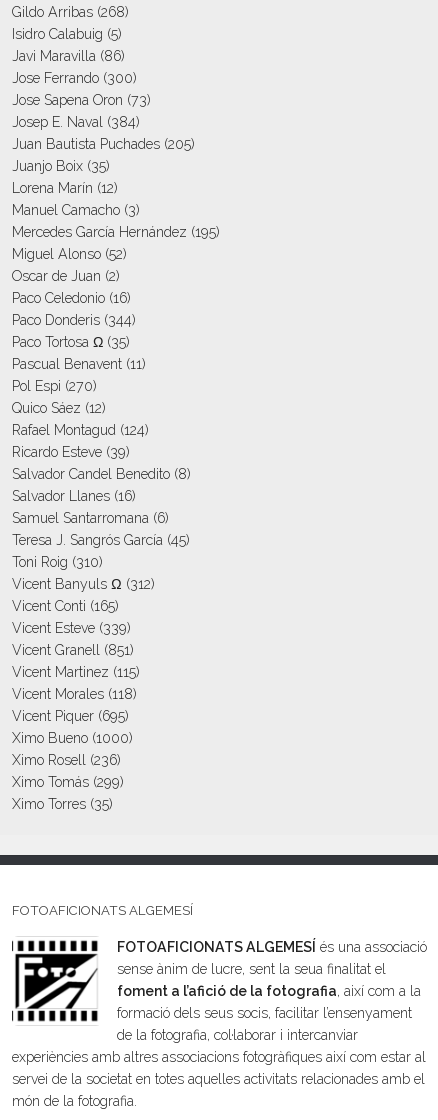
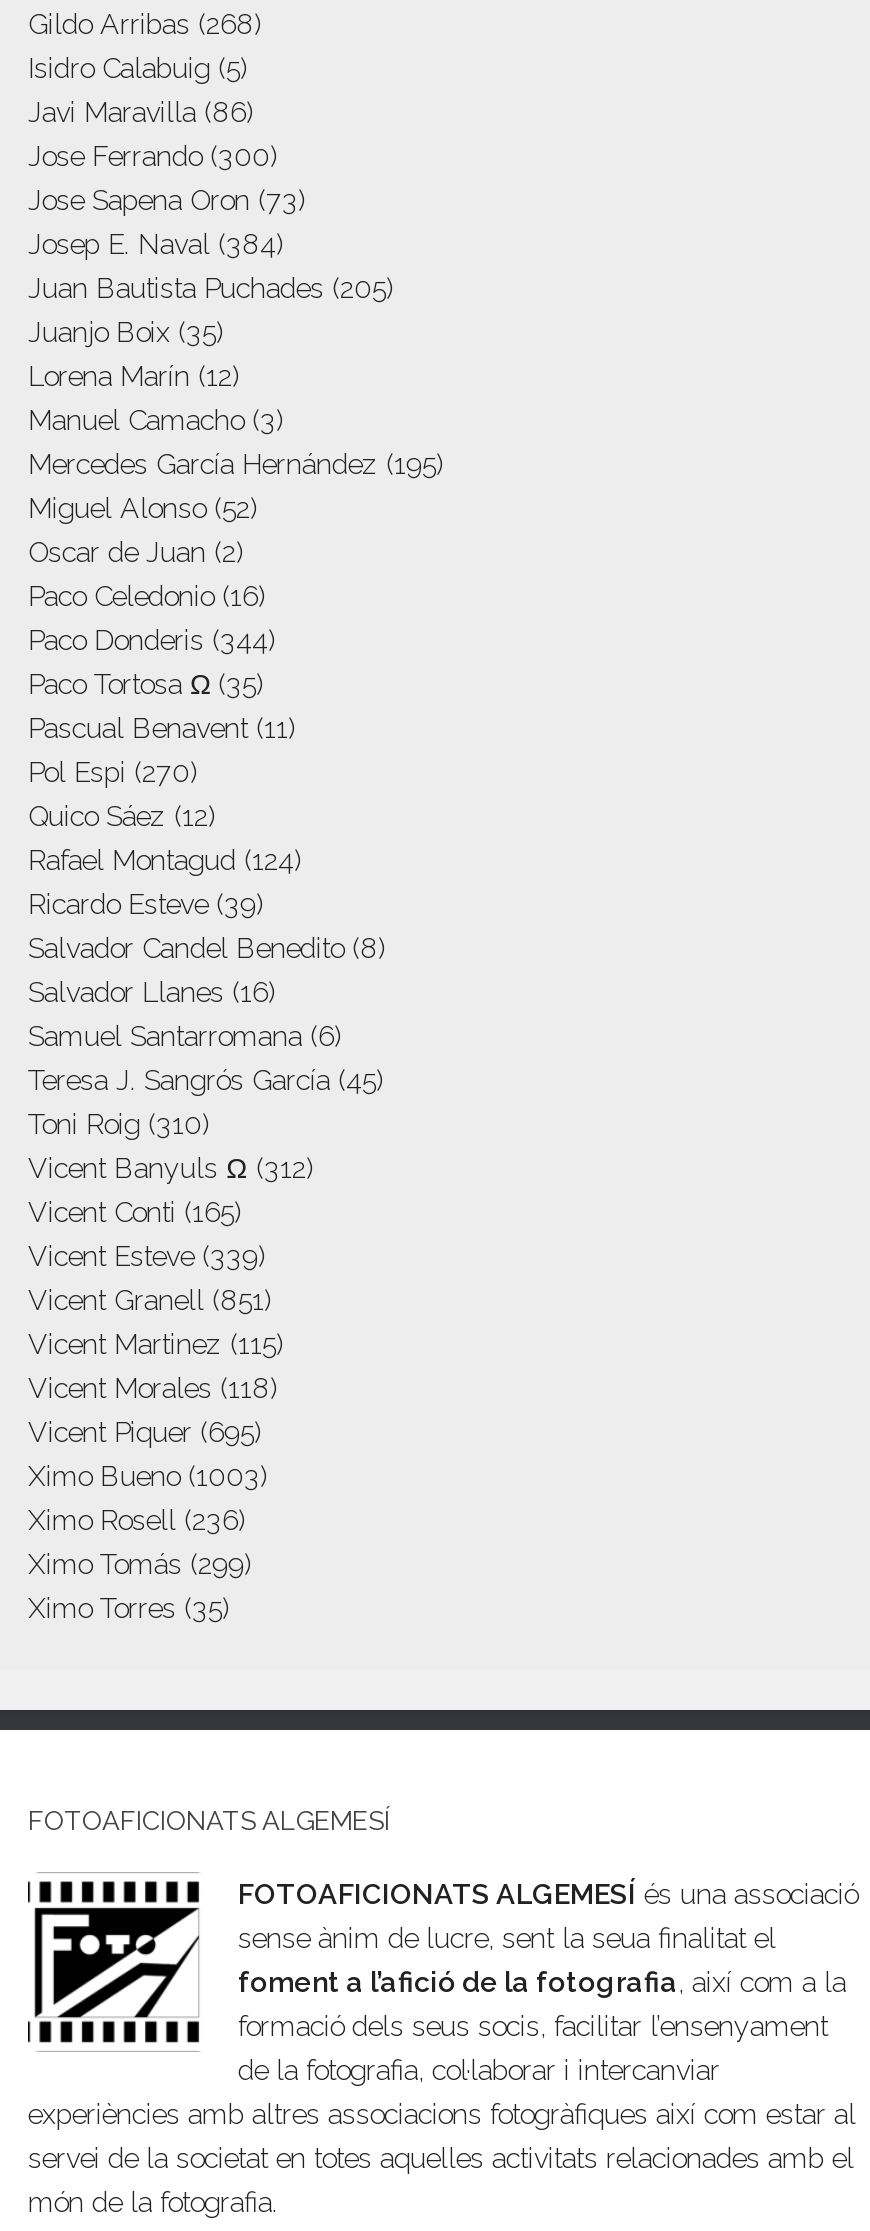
[12,730,133,746] Ximo Bueno (1000) -> [28,1460,268,1492] Ximo Bueno (1003)

